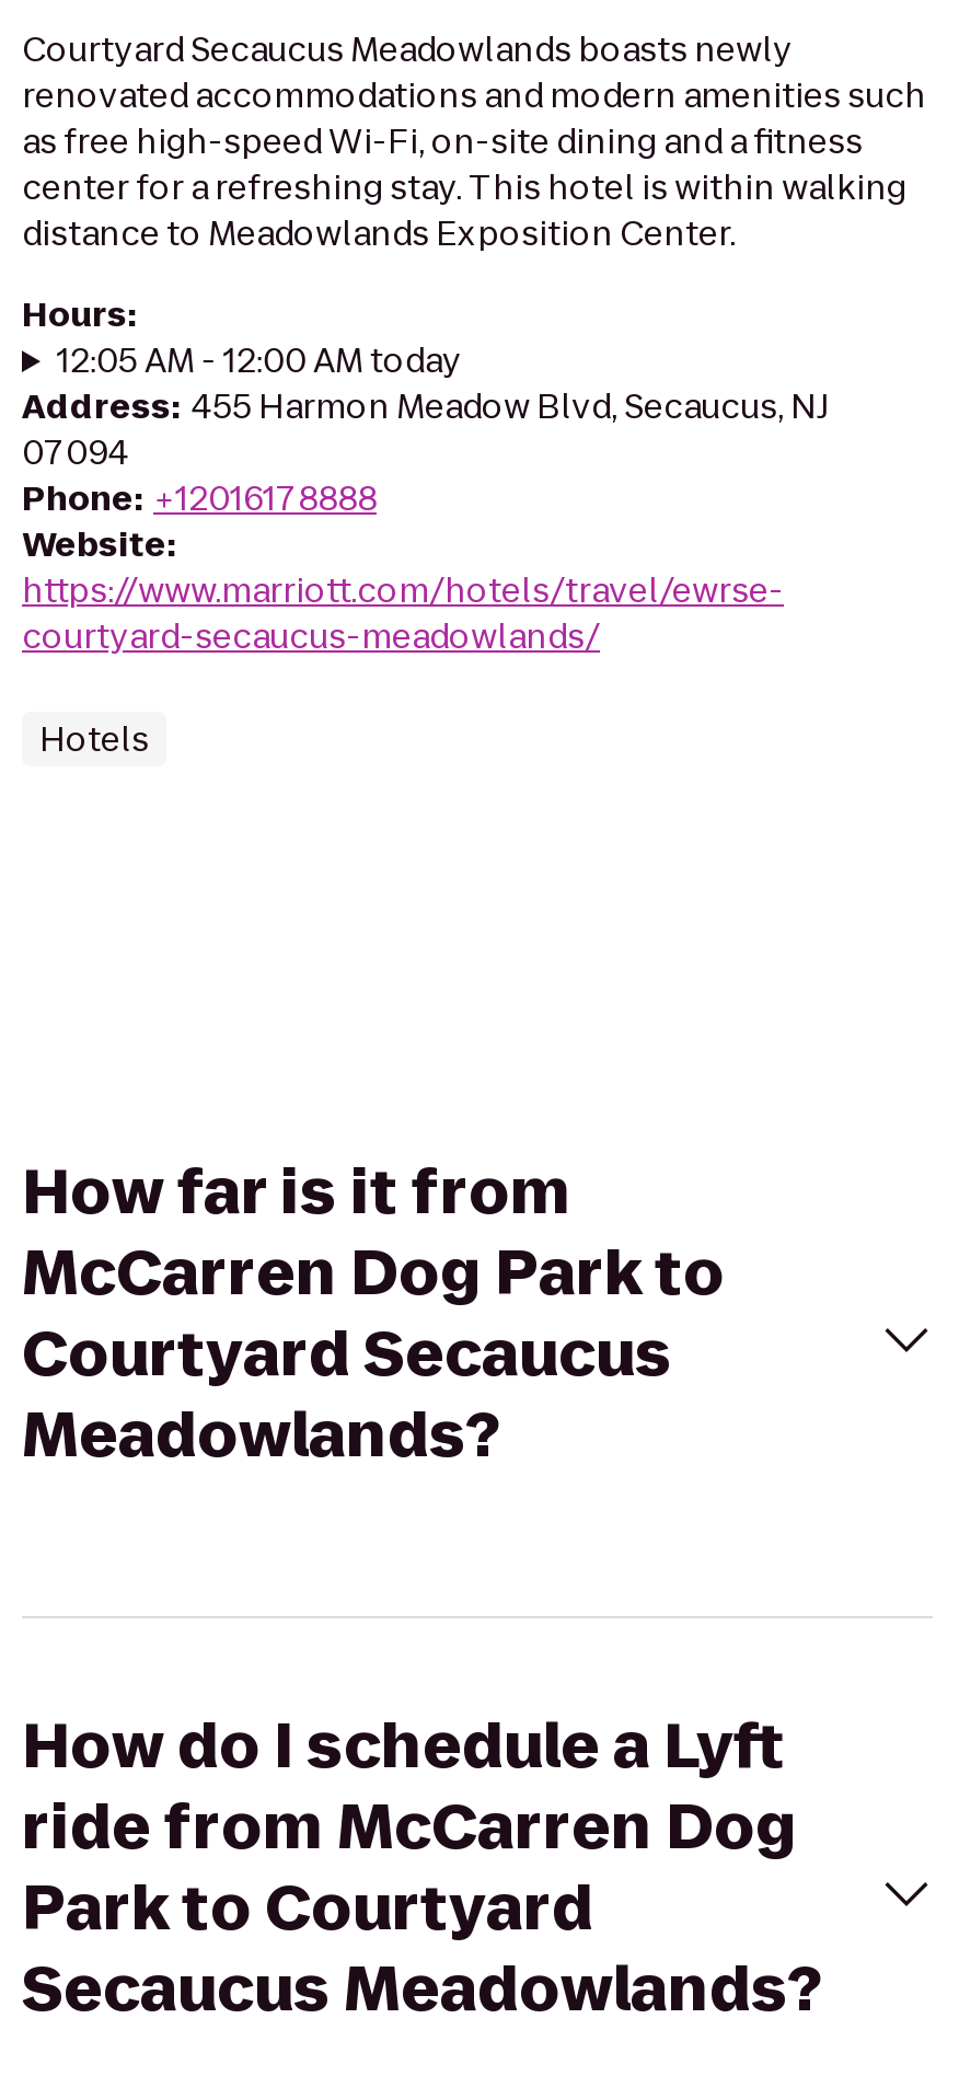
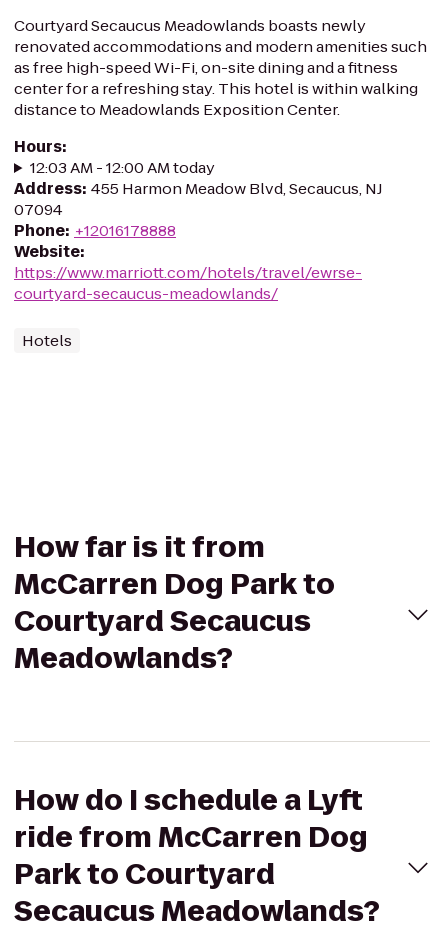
[57,337,462,383] 12:05 AM - 12:00 AM today -> [30,157,215,178] 12:03 AM - 12:00 AM today

